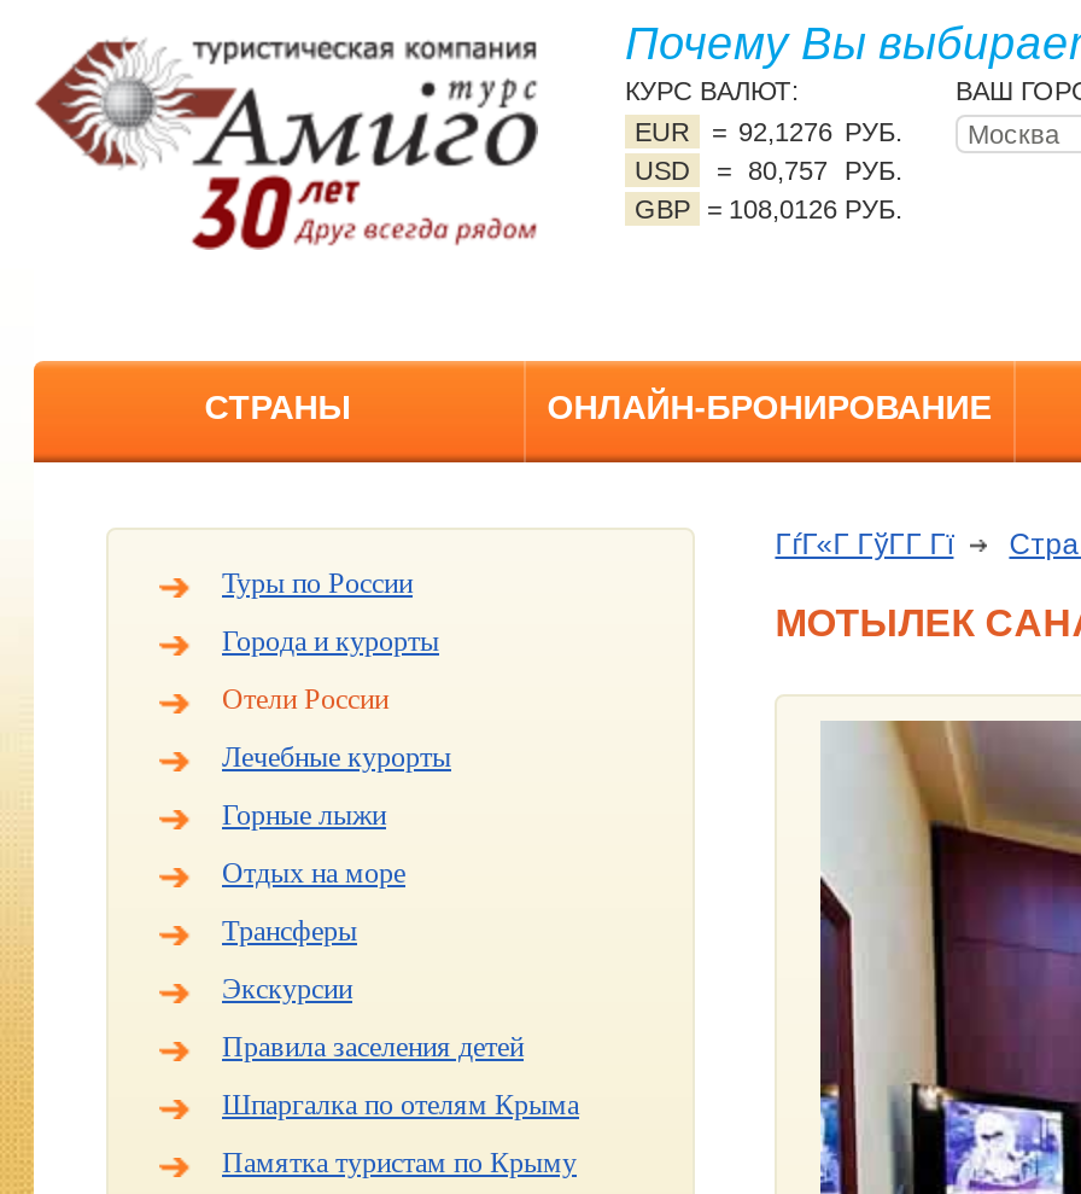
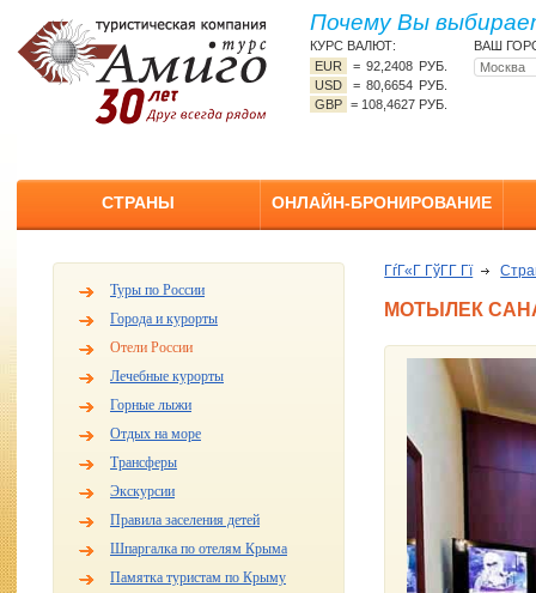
[635,117,902,146] EUR = 92,1276 РУБ. -> [315,59,447,73] EUR = 92,2408 РУБ.
[635,156,902,185] USD = 80,757 РУБ. -> [315,78,447,92] USD = 80,6654 РУБ.
[635,194,902,223] GBP = 108,0126 РУБ. -> [315,97,447,111] GBP = 108,4627 РУБ.

